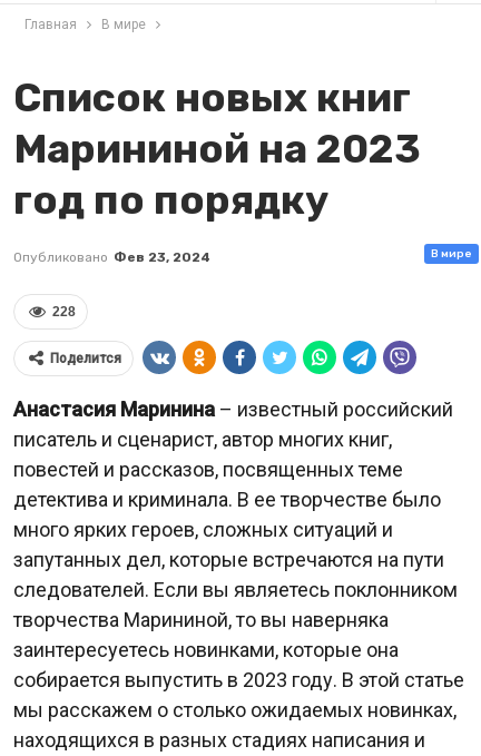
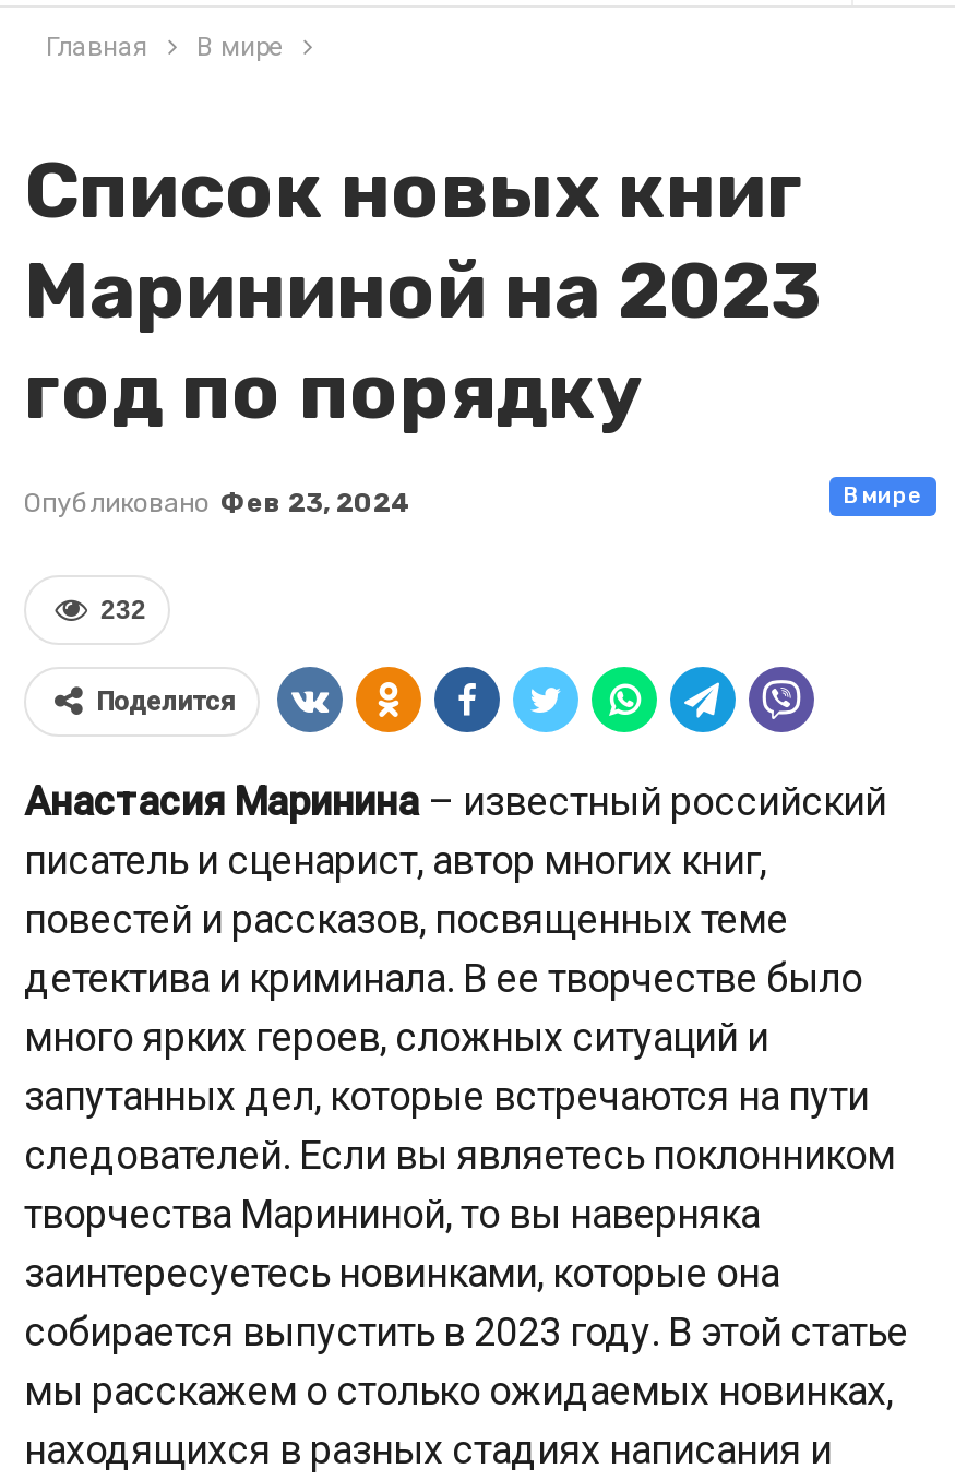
[52,304,76,320] 228 -> [100,595,146,625] 232

